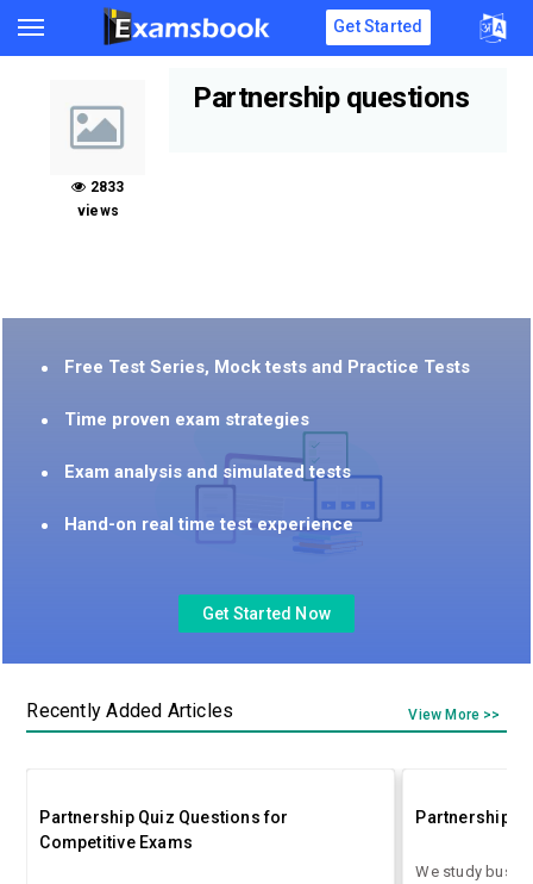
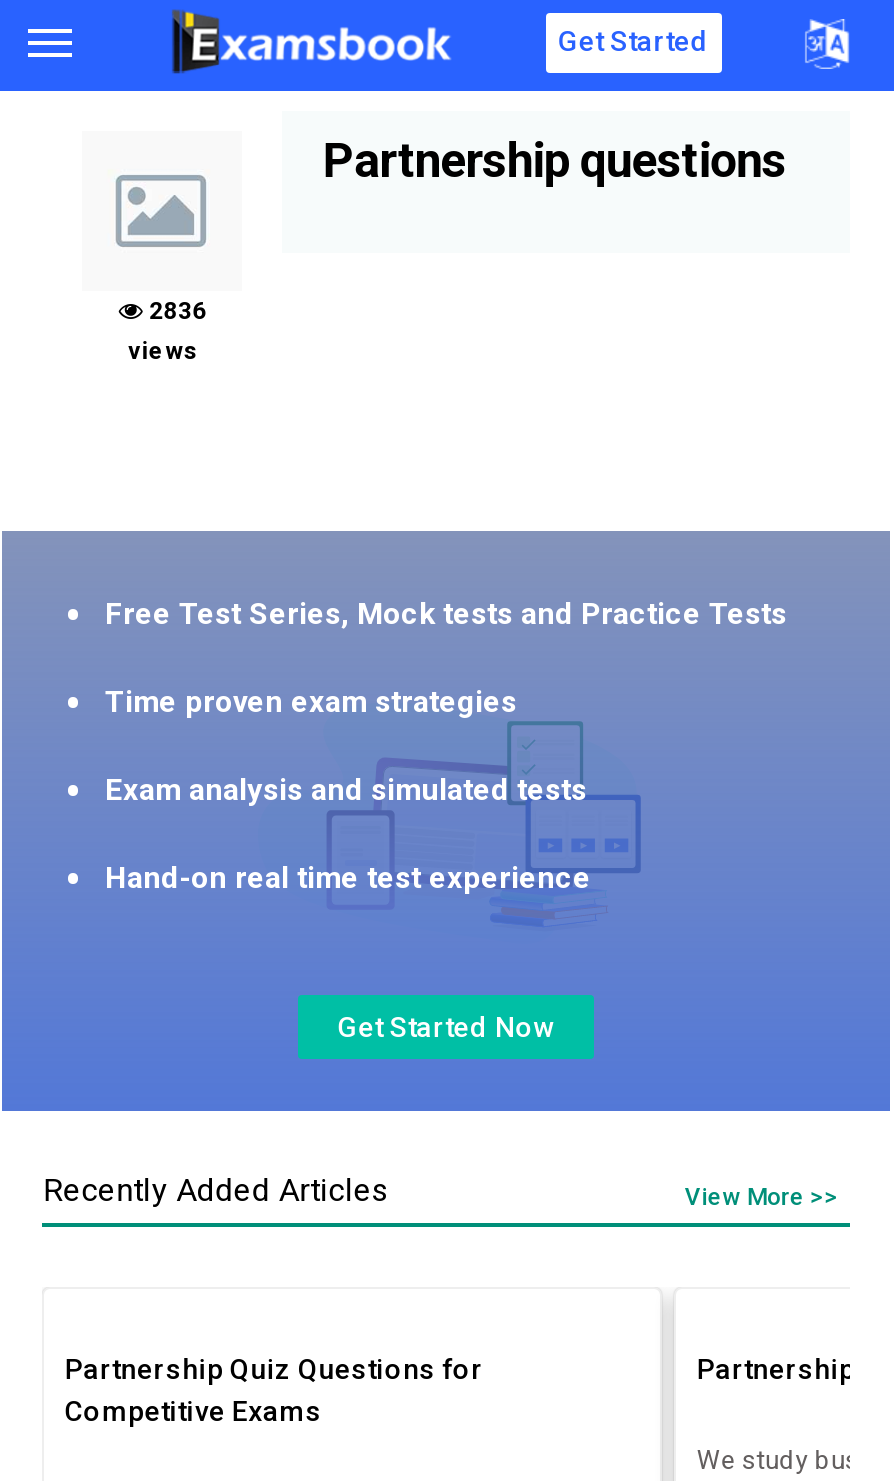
[90,179,124,195] 2833 -> [149,297,207,325] 2836

